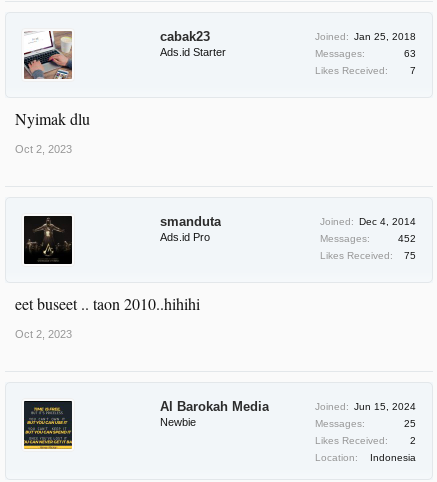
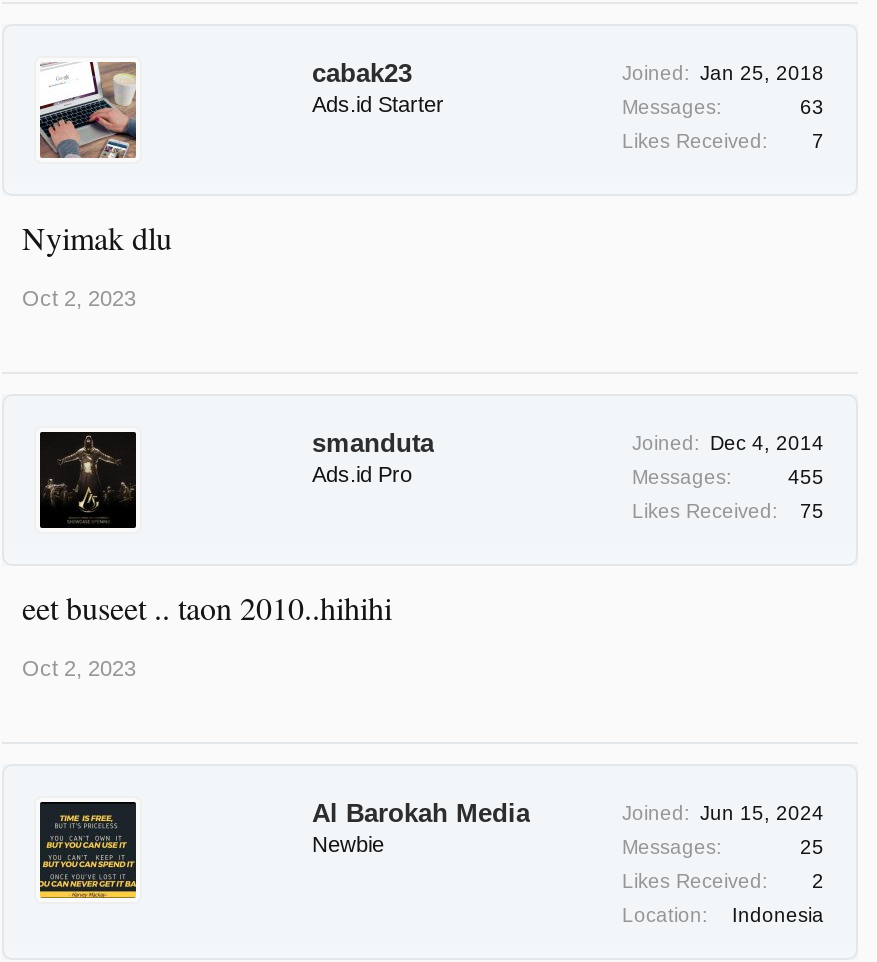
[398,233,416,244] 452 -> [788,465,824,487] 455

